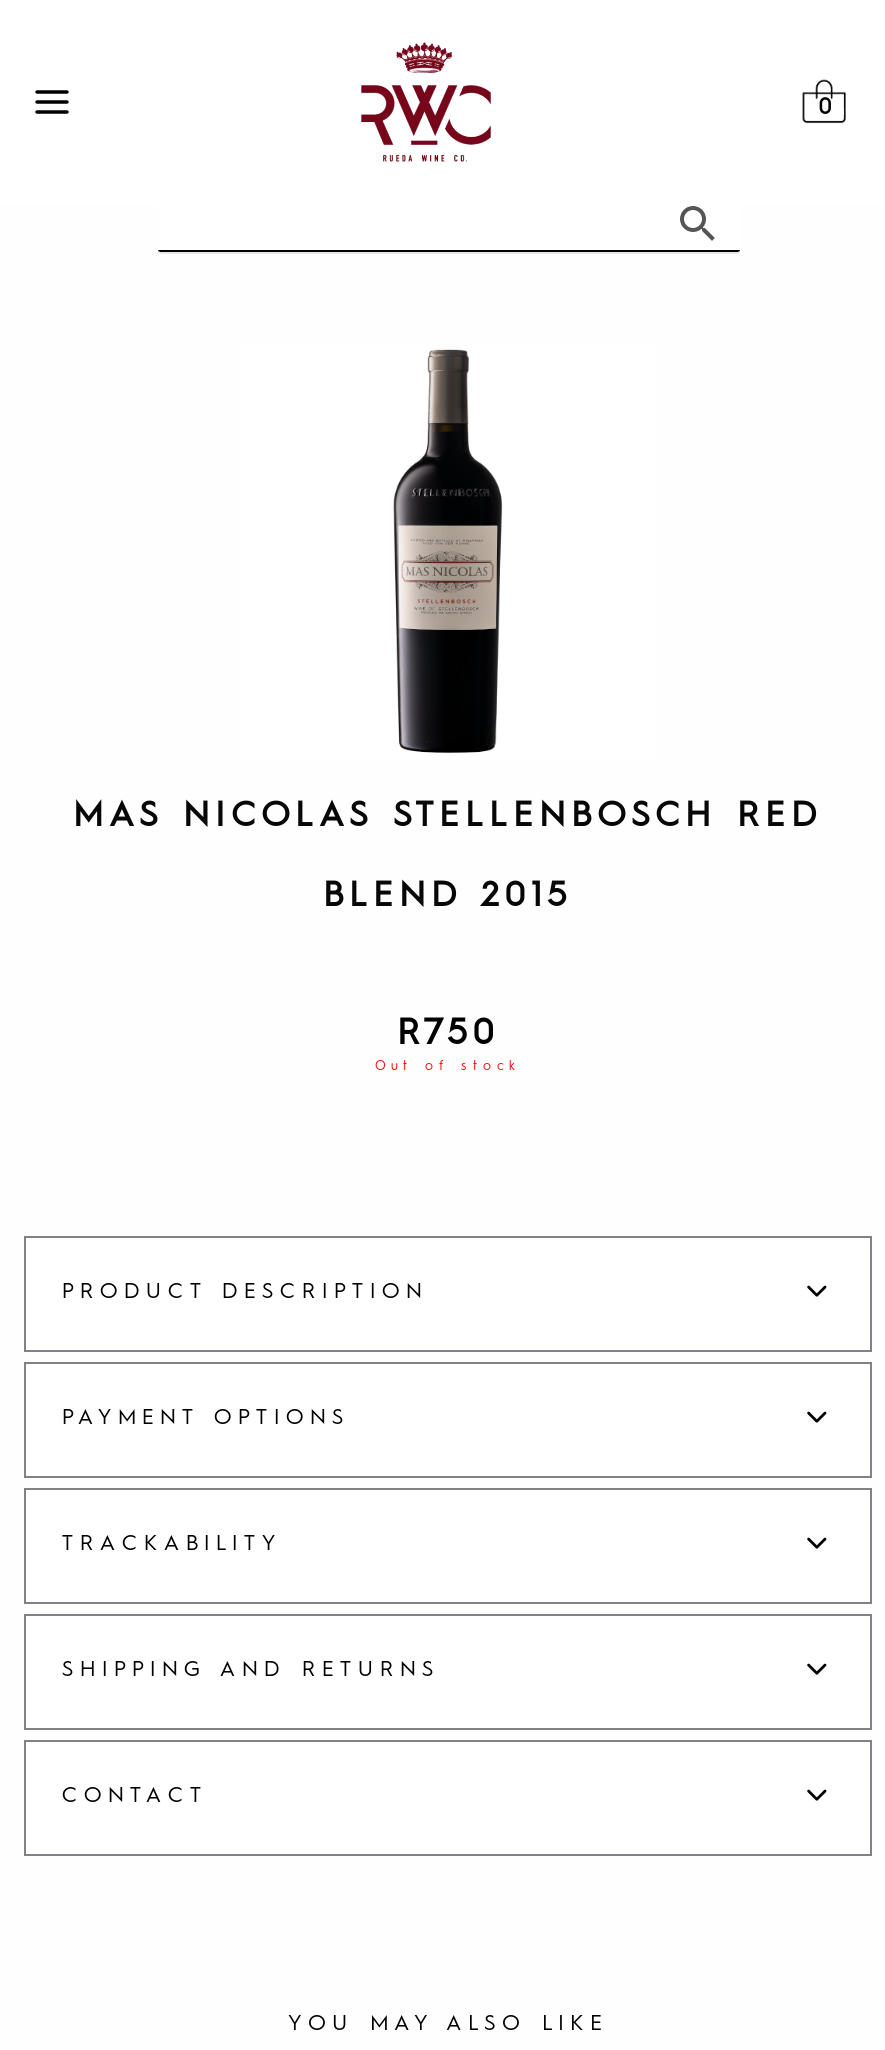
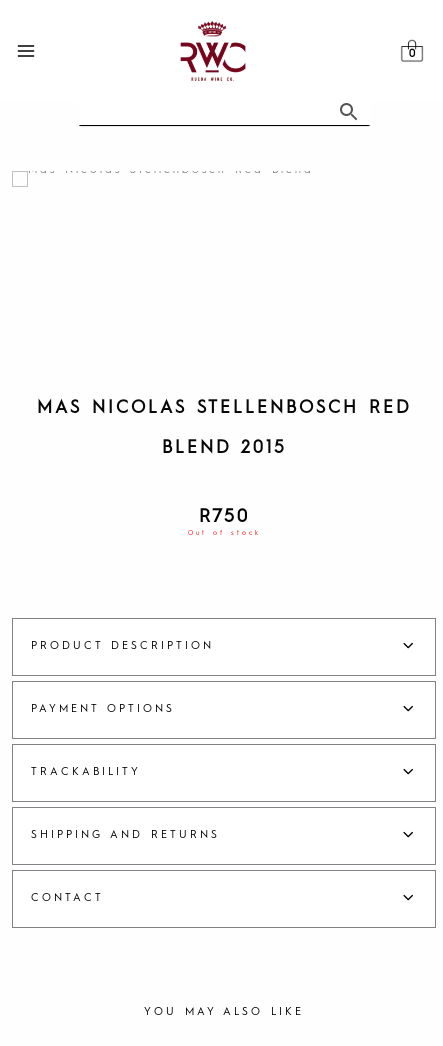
[392,348,504,756] [image] -> none

